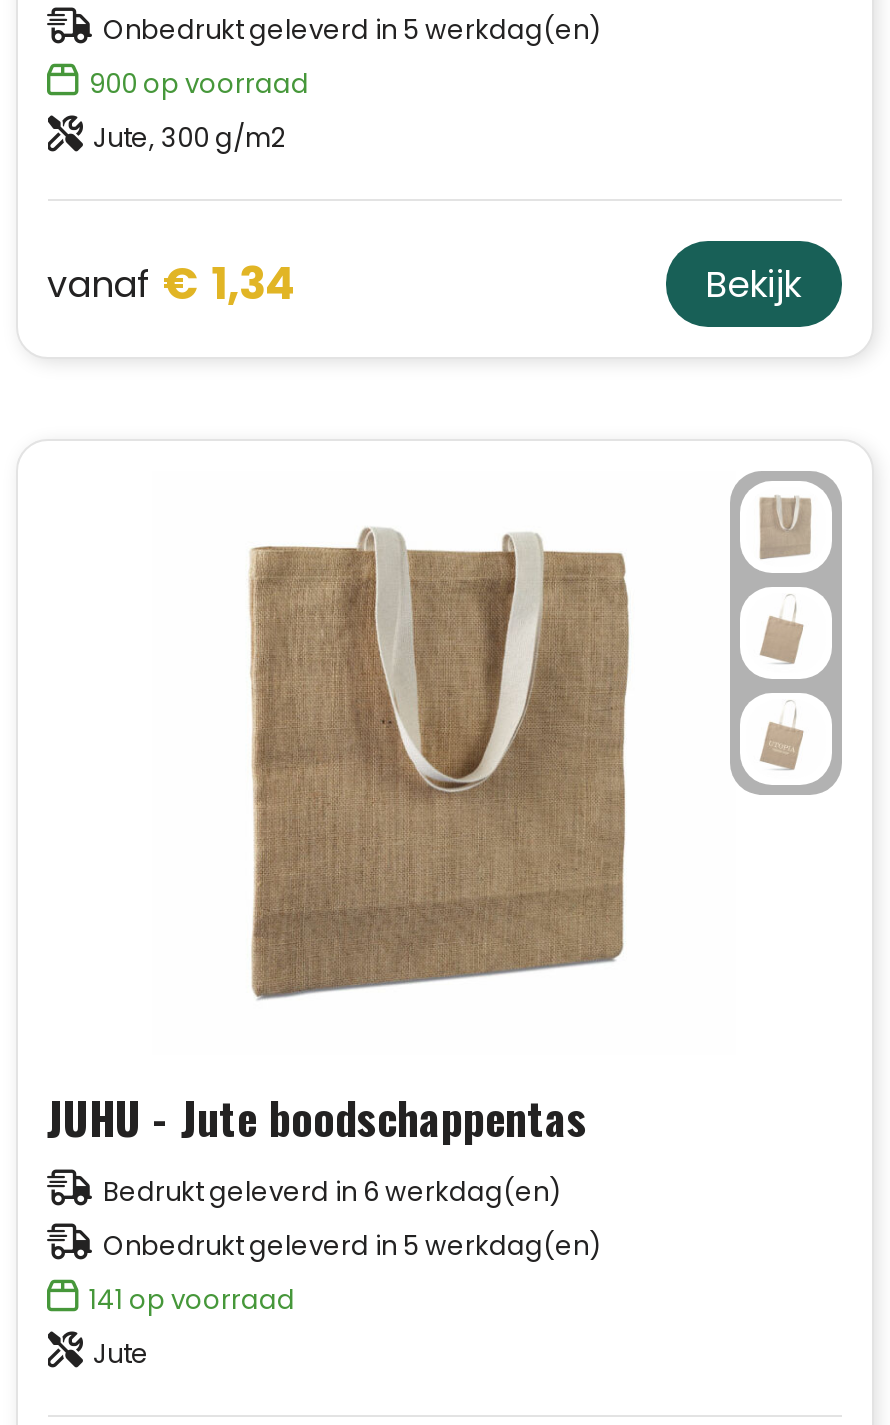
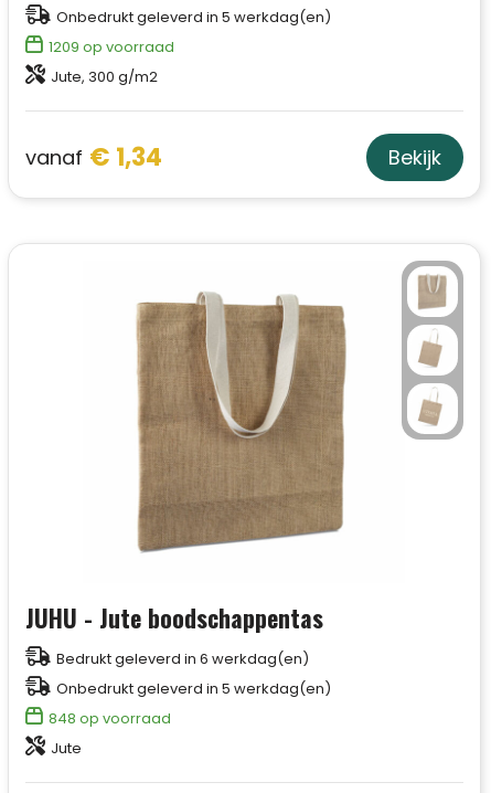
[89,65,309,103] 900 op voorraad -> [48,36,174,57] 1209 op voorraad
[89,1281,295,1319] 141 op voorraad -> [48,708,170,729] 848 op voorraad

